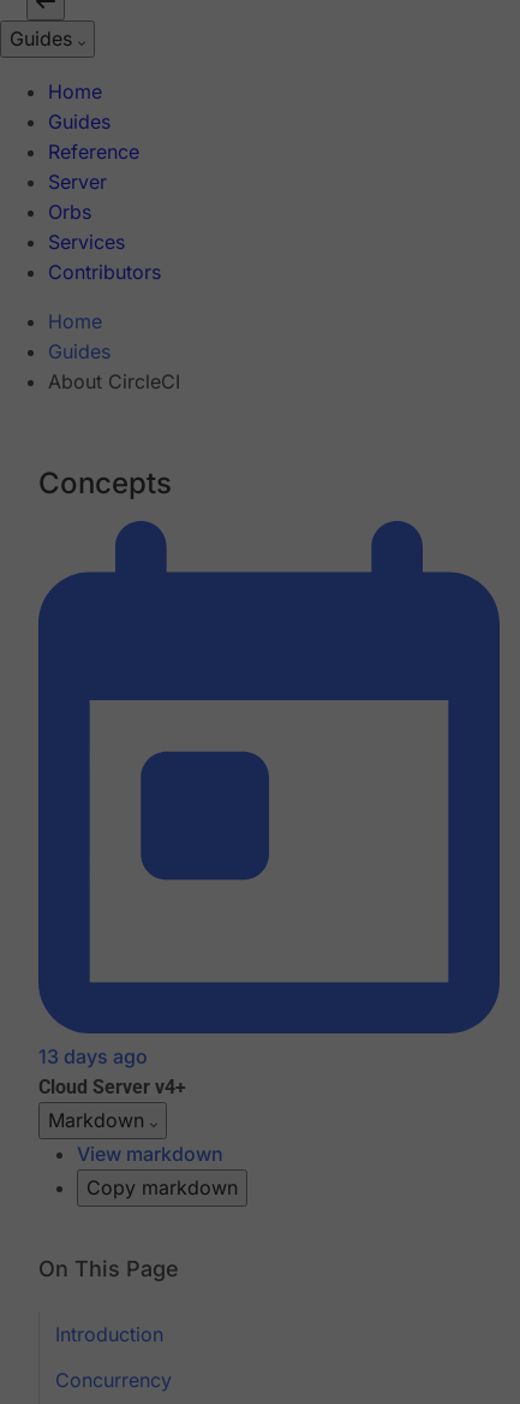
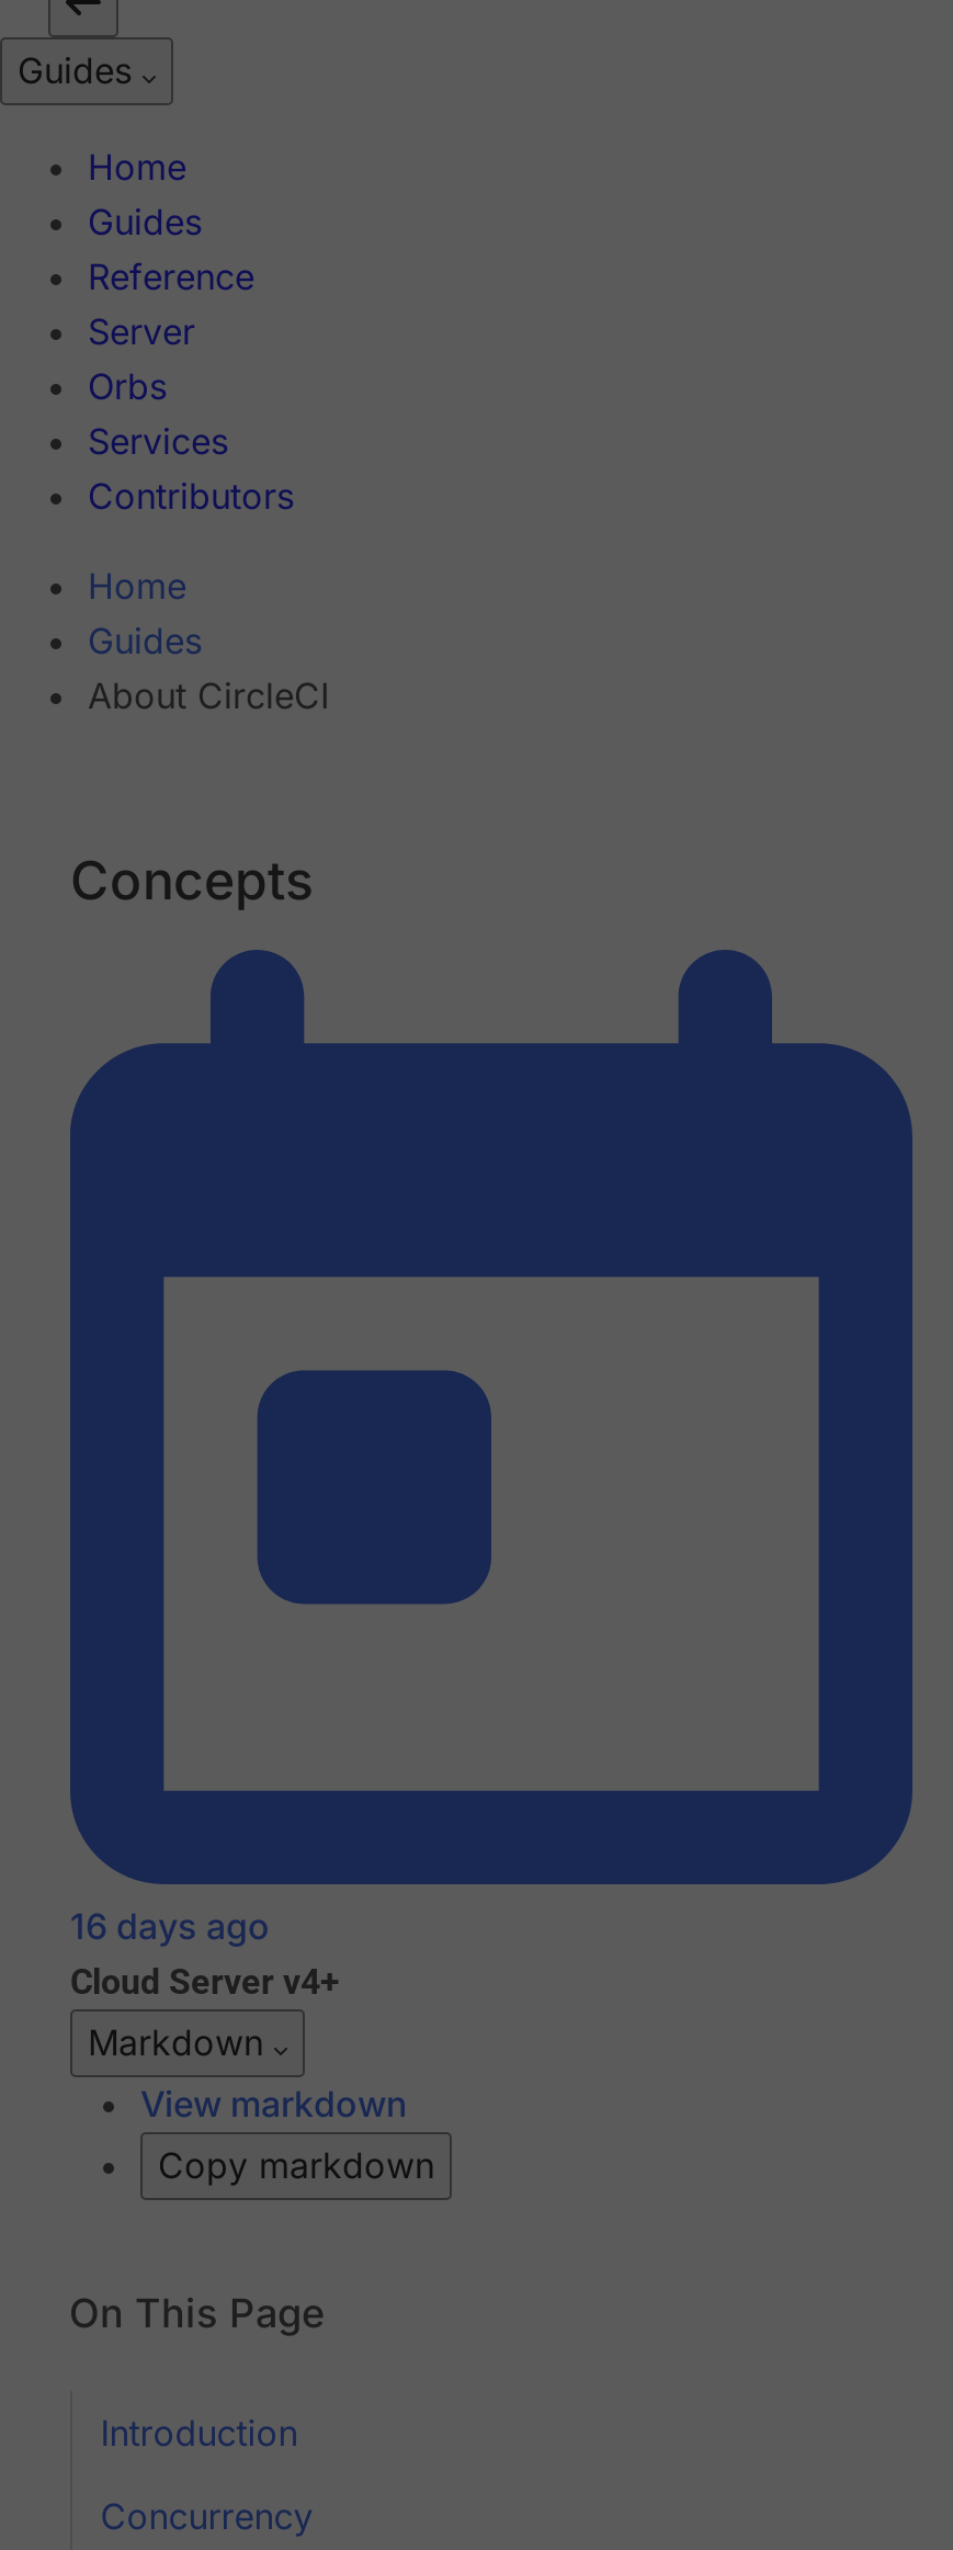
[38,1045,148,1069] 13 days ago -> [70,1905,270,1949] 16 days ago

